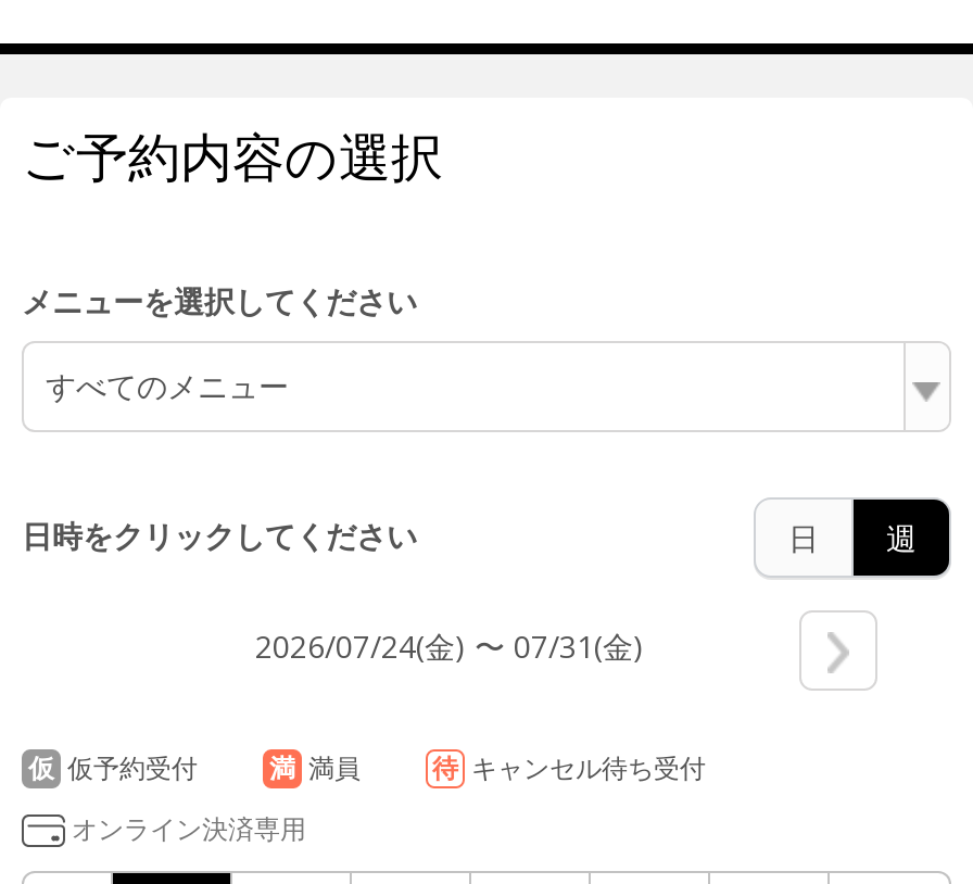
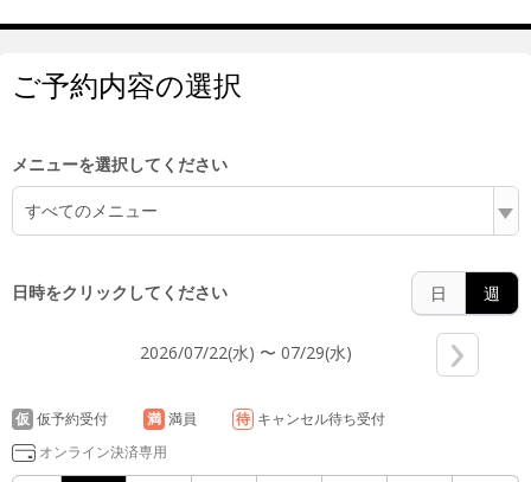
[255,626,644,667] 2026/07/24(金) 〜 07/31(金) -> [139,341,351,364] 2026/07/22(水) 〜 07/29(水)

